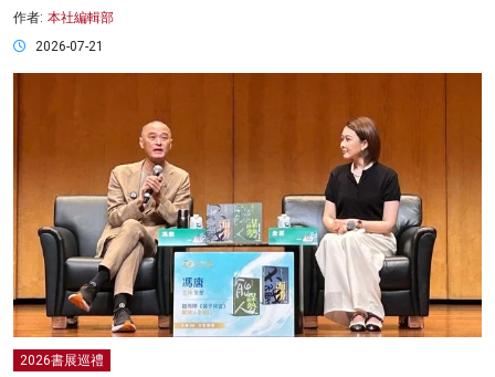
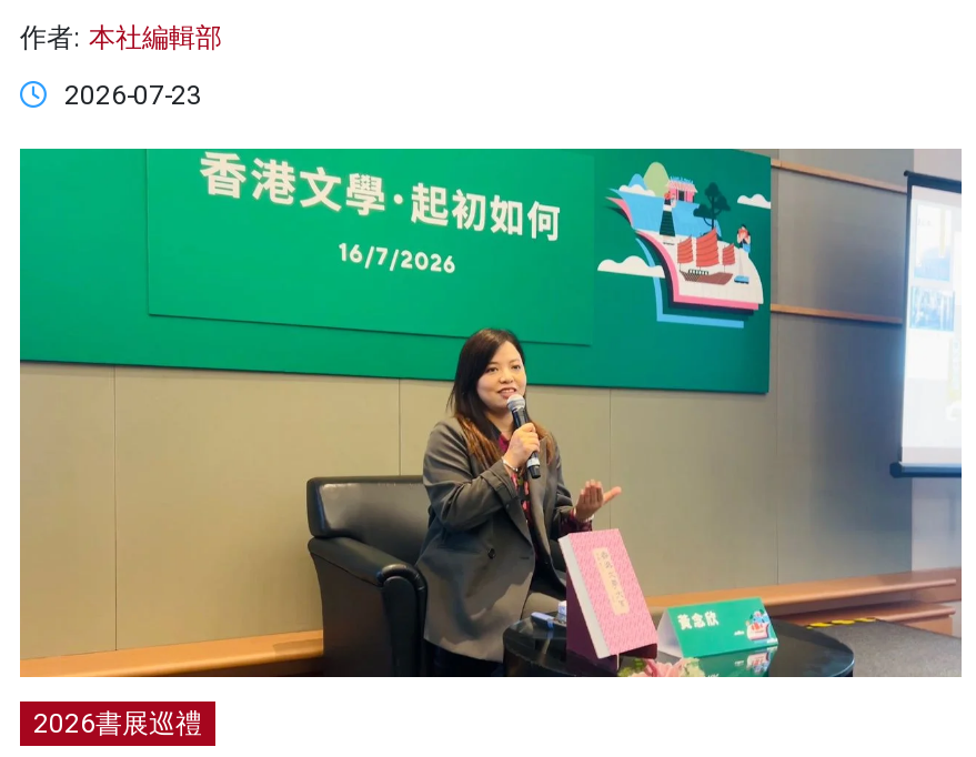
[35,39,104,55] 2026-07-21 -> [64,79,202,111] 2026-07-23
[12,72,483,338] [image] -> [18,145,964,678] [image]

